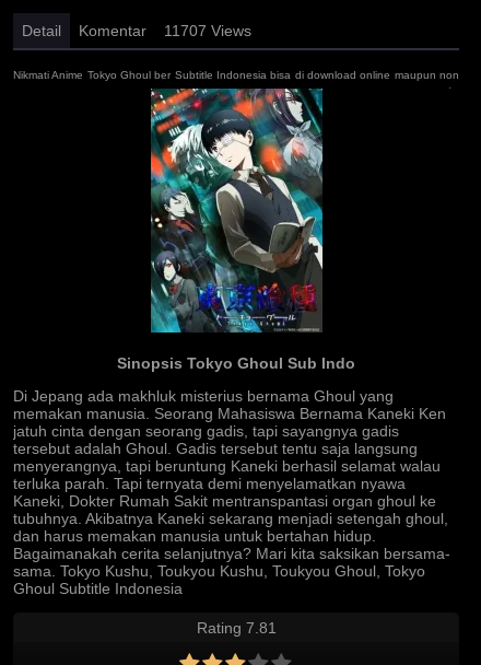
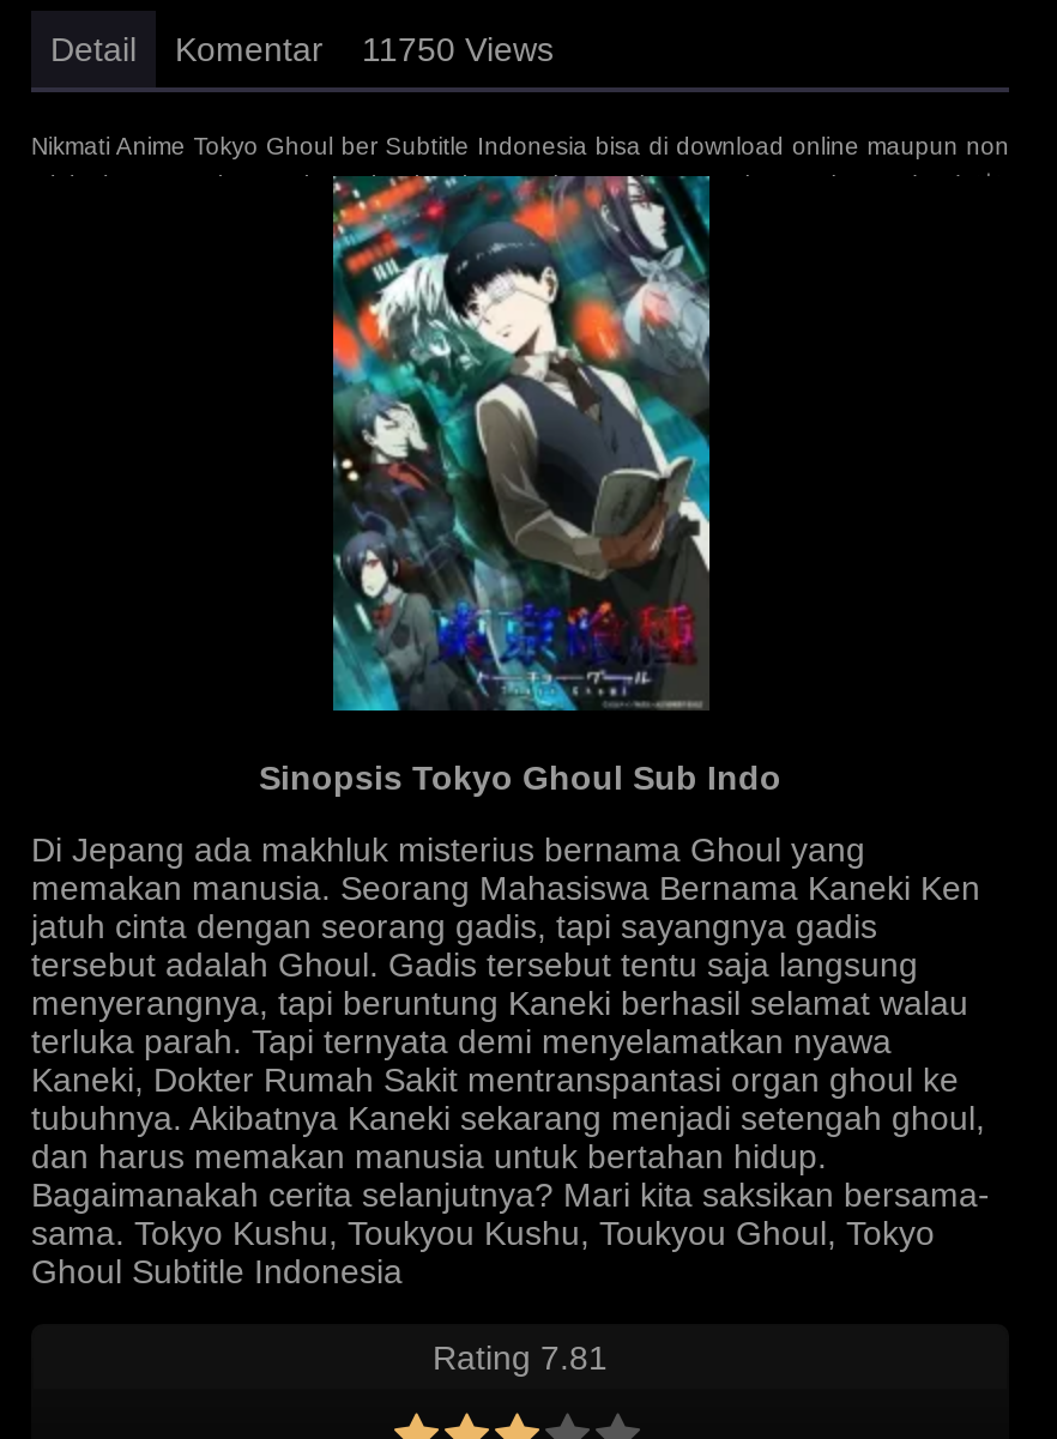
[22,22,251,39] Detail Komentar 11707 Views -> [50,30,554,68] Detail Komentar 11750 Views

